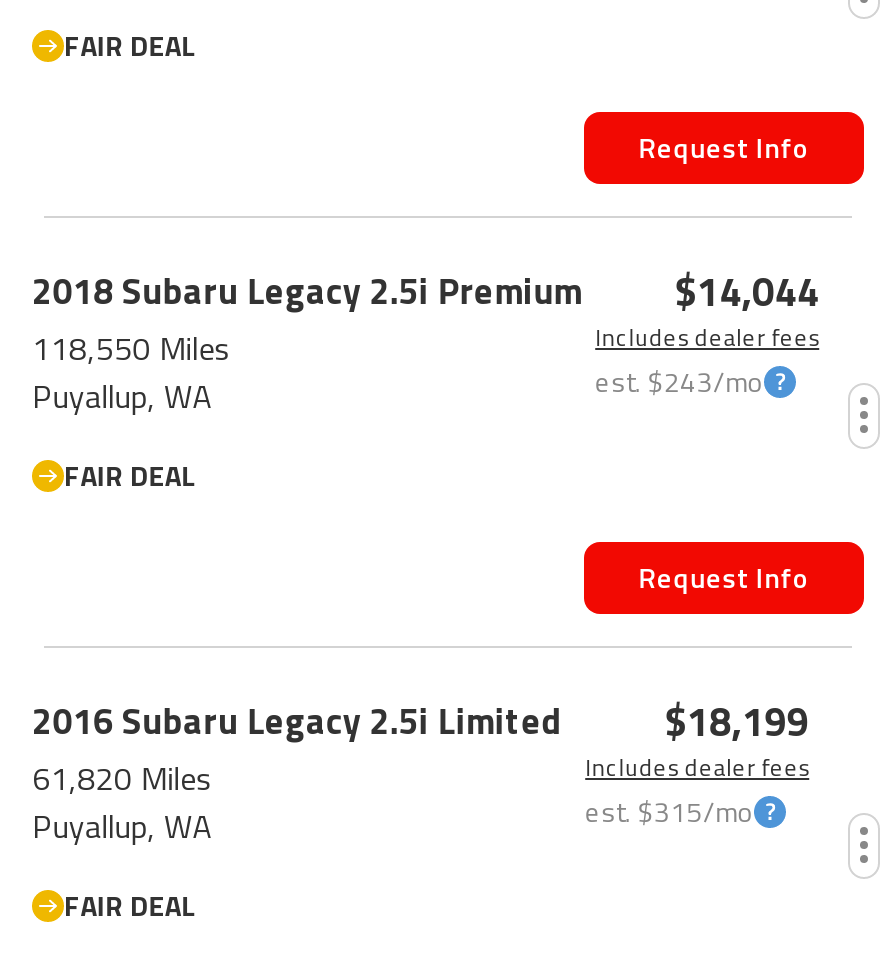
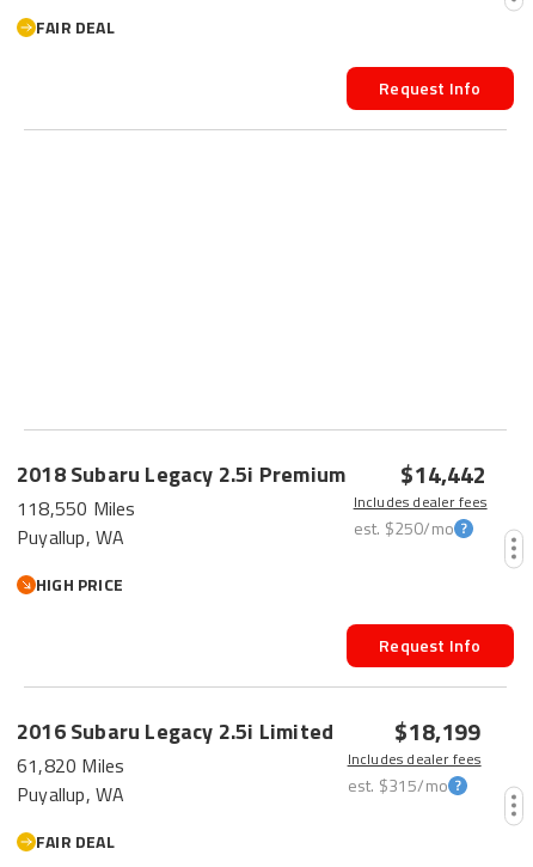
[32,260,819,322] 2018 Subaru Legacy 2.5i Premium $14,044 -> [17,456,487,493] 2018 Subaru Legacy 2.5i Premium $14,442
[595,359,764,401] est. $243/mo -> [353,515,454,540] est. $250/mo
[64,454,196,496] FAIR DEAL -> [36,572,123,597] HIGH PRICE

